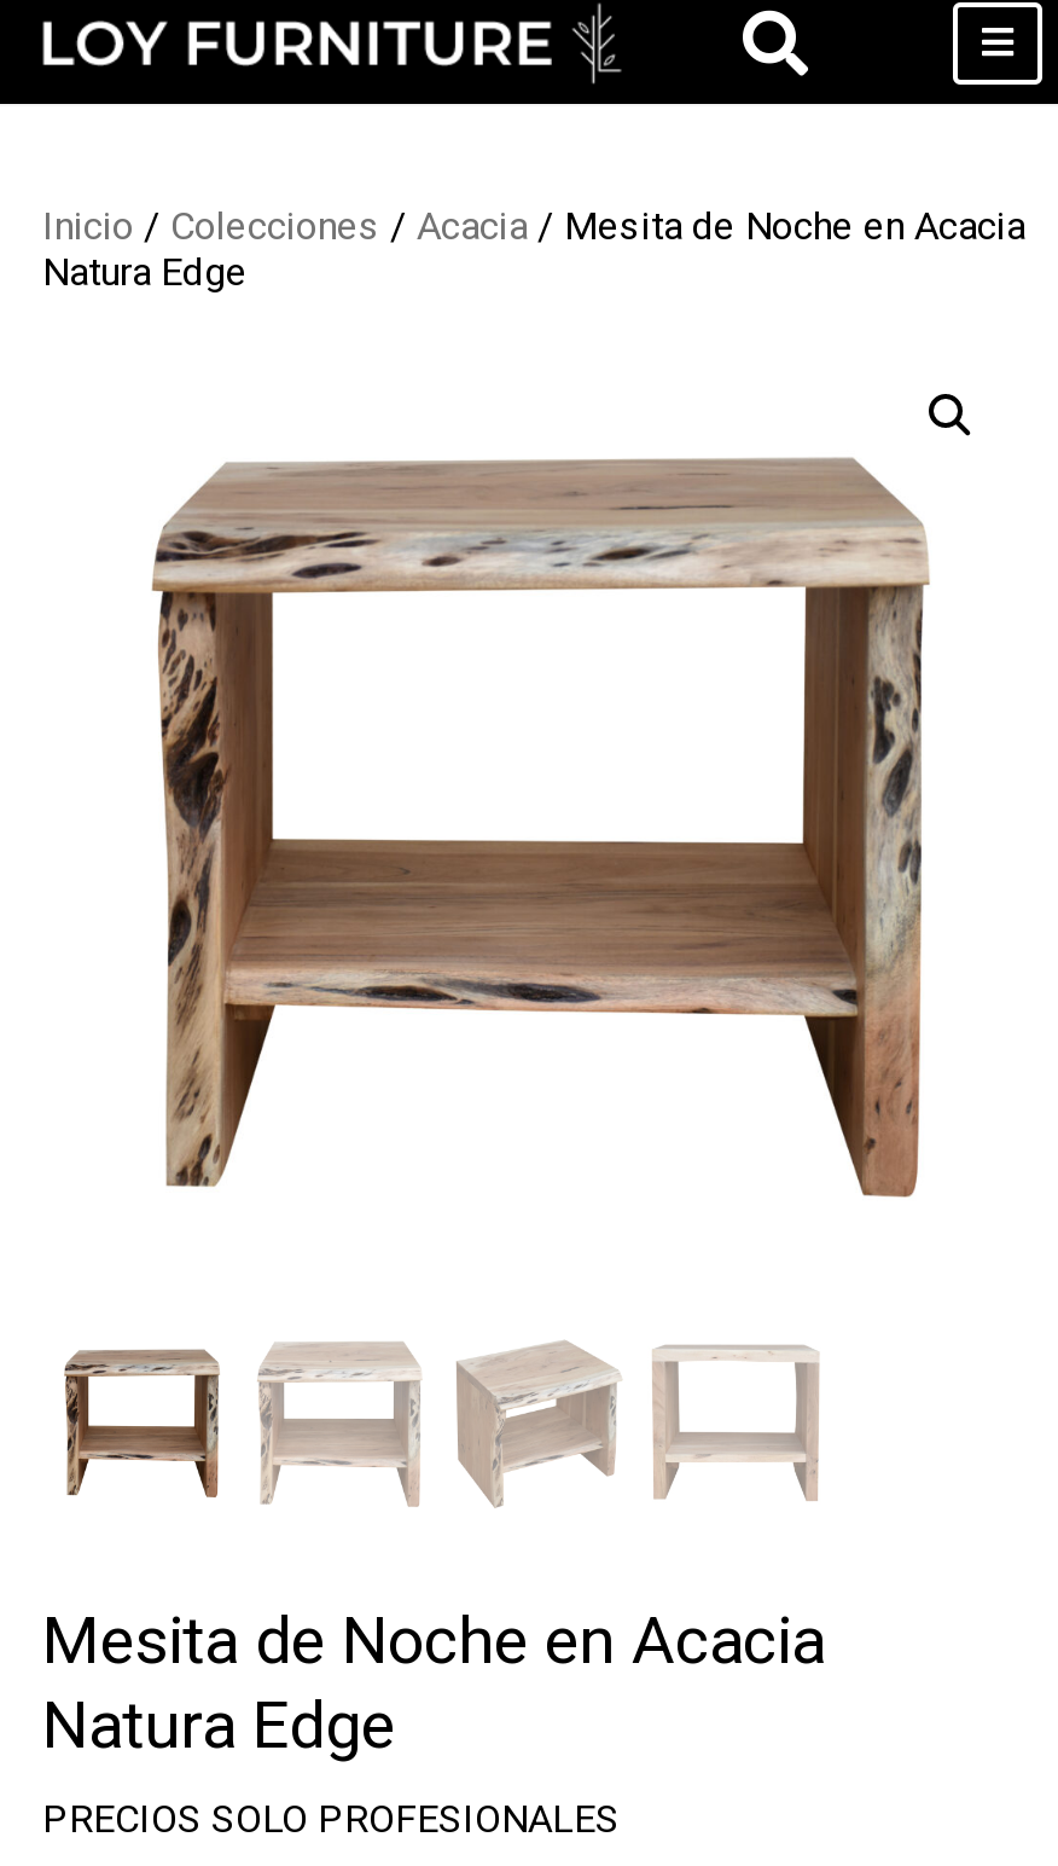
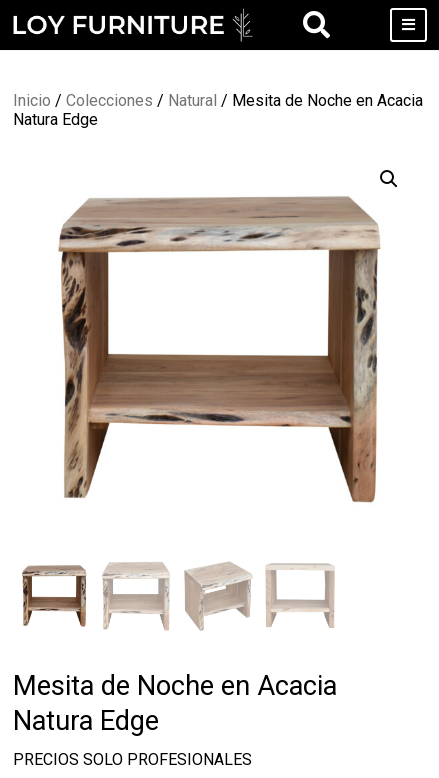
[42,203,1025,249] Inicio / Colecciones / Acacia / Mesita de Noche en Acacia -> [13,91,423,110] Inicio / Colecciones / Natural / Mesita de Noche en Acacia

